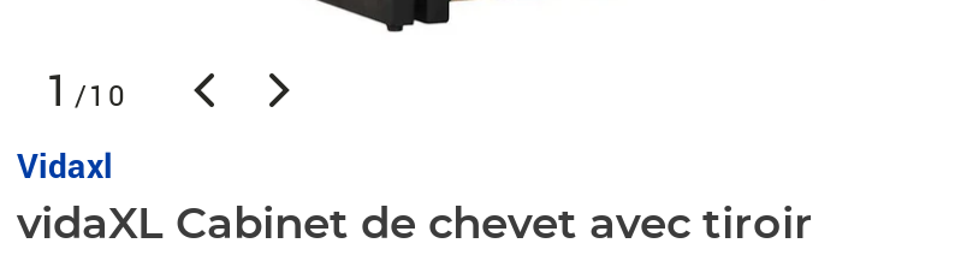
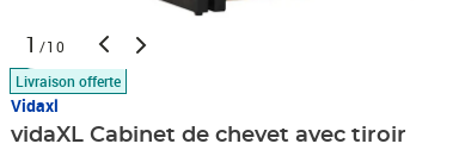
none -> [16,71,121,90] Livraison offerte

